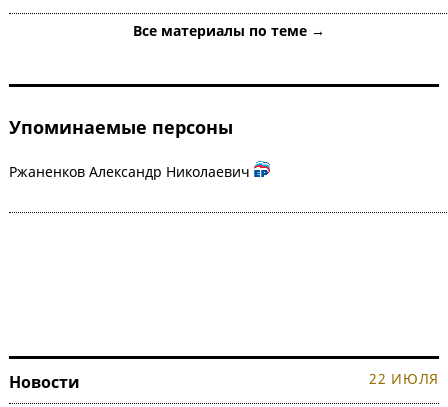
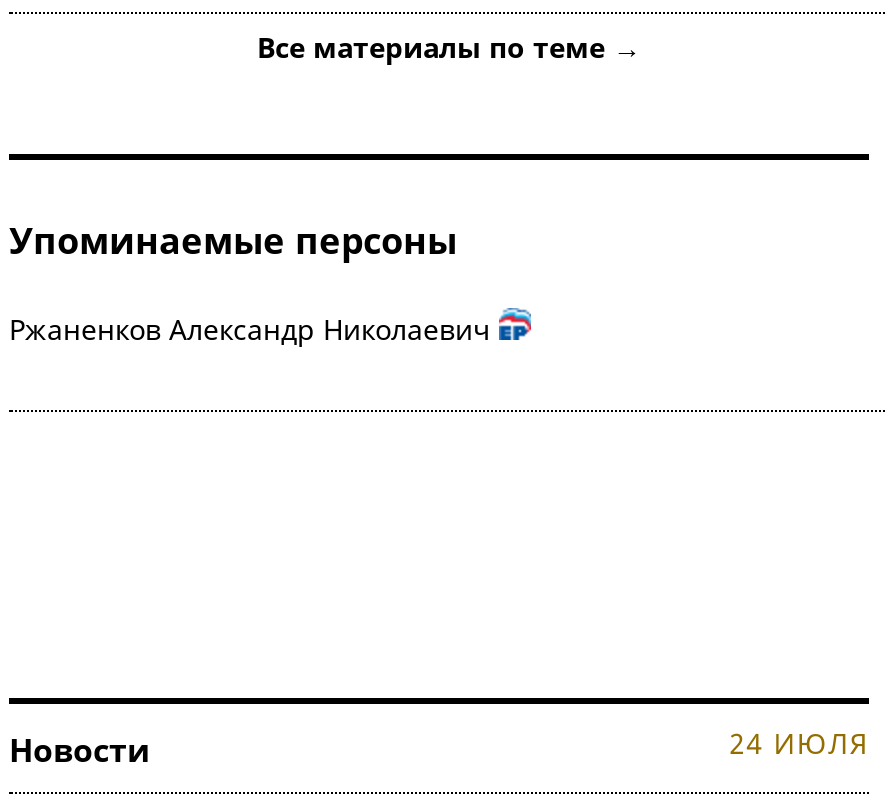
[369,369,439,388] 22 ИЮЛЯ -> [729,723,869,761] 24 ИЮЛЯ

